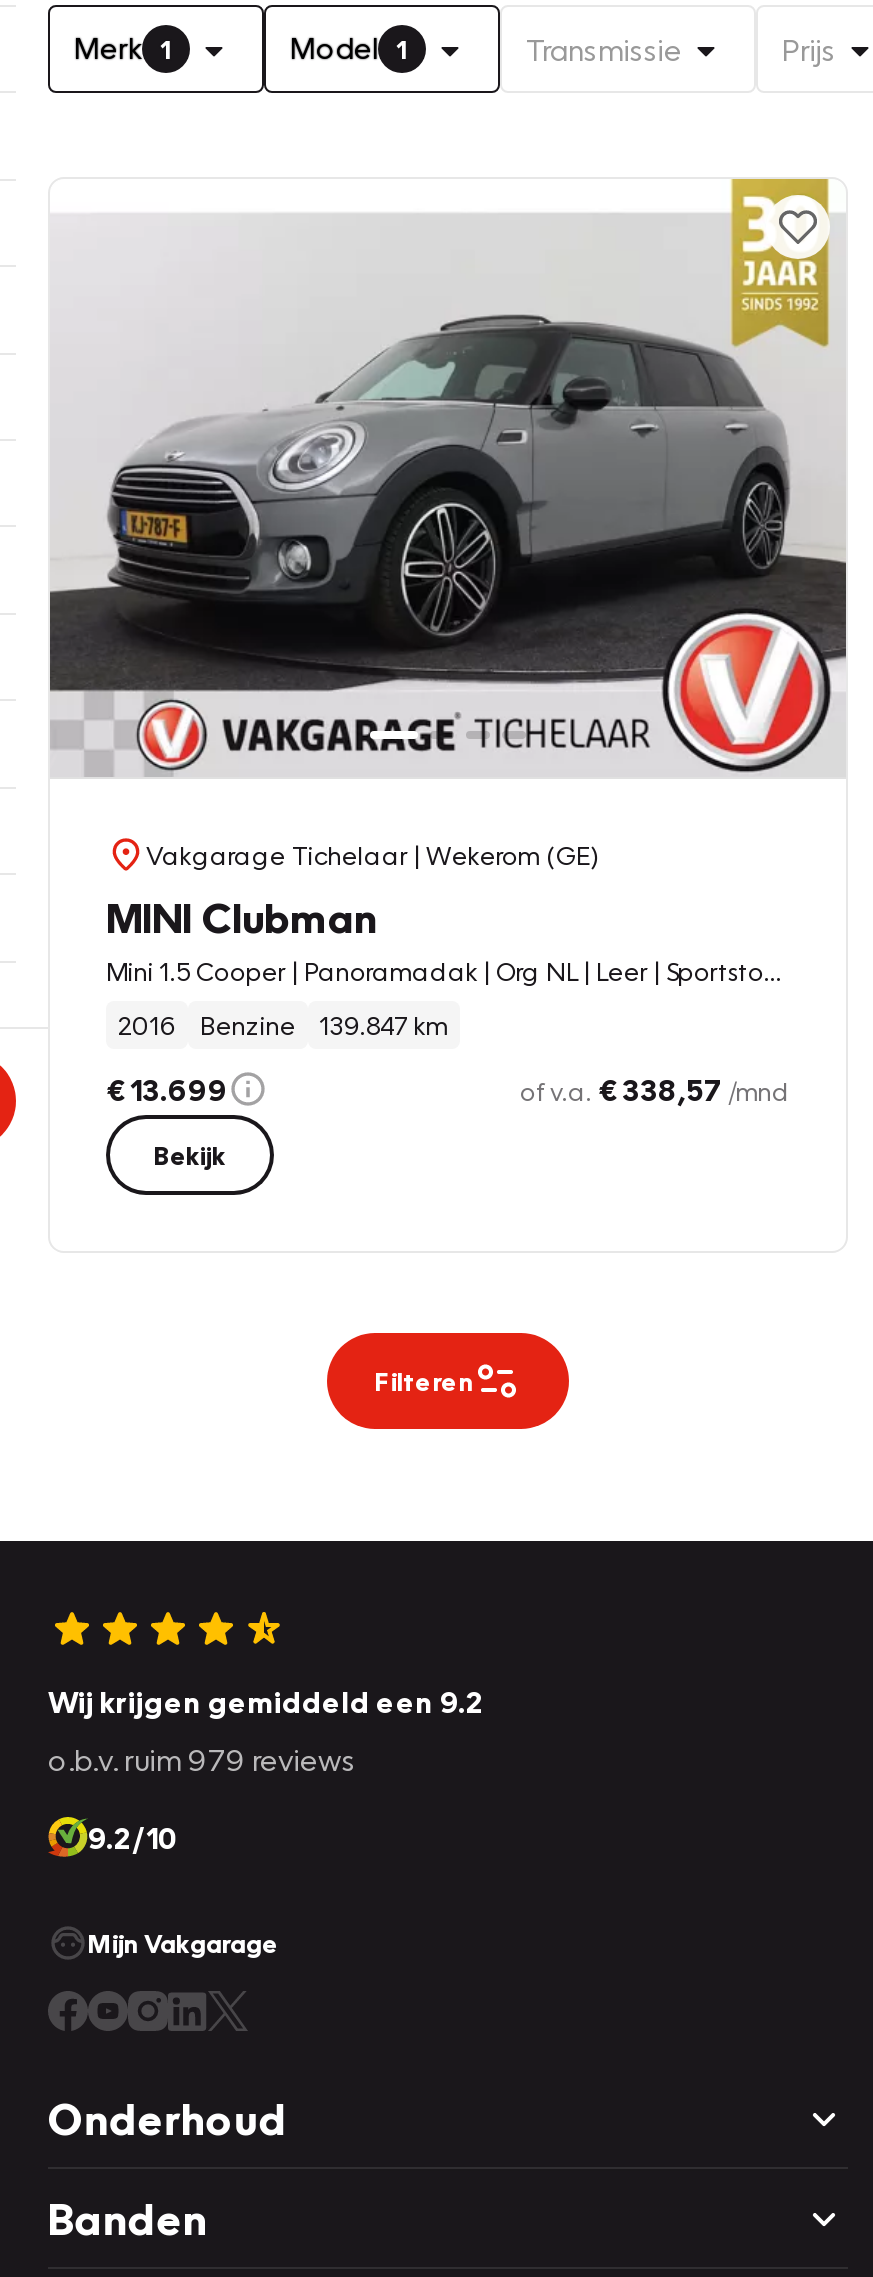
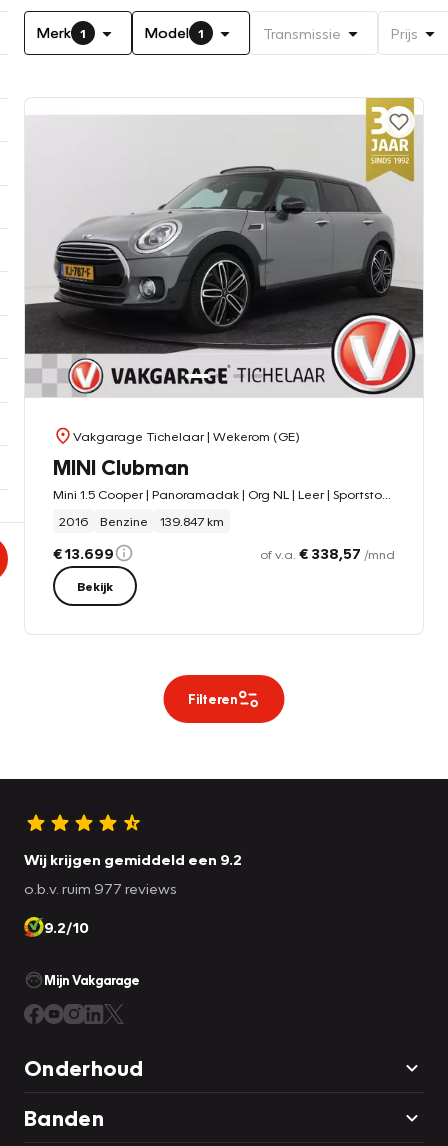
[48,1740,356,1776] o.b.v. ruim 979 reviews -> [24,879,177,897] o.b.v. ruim 977 reviews

